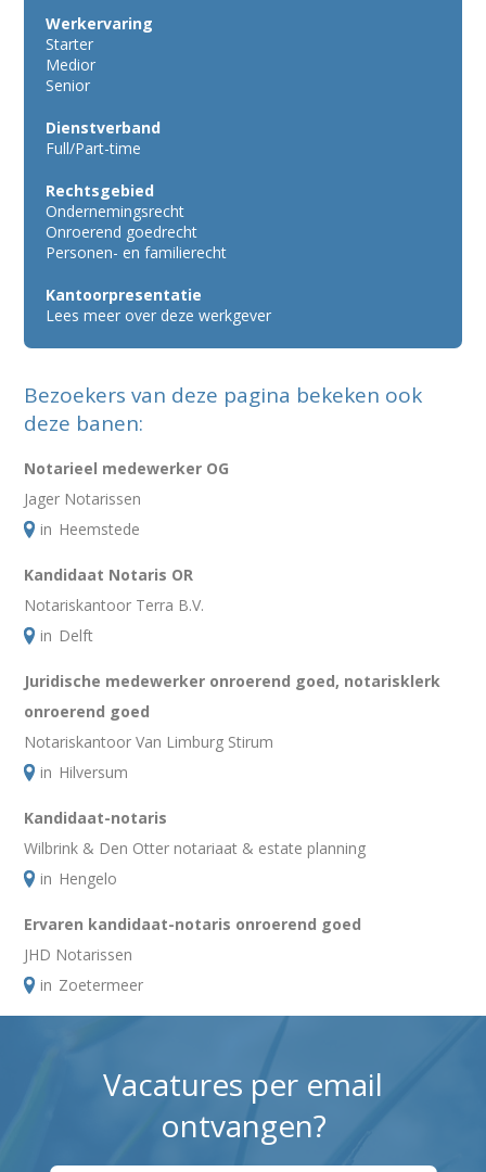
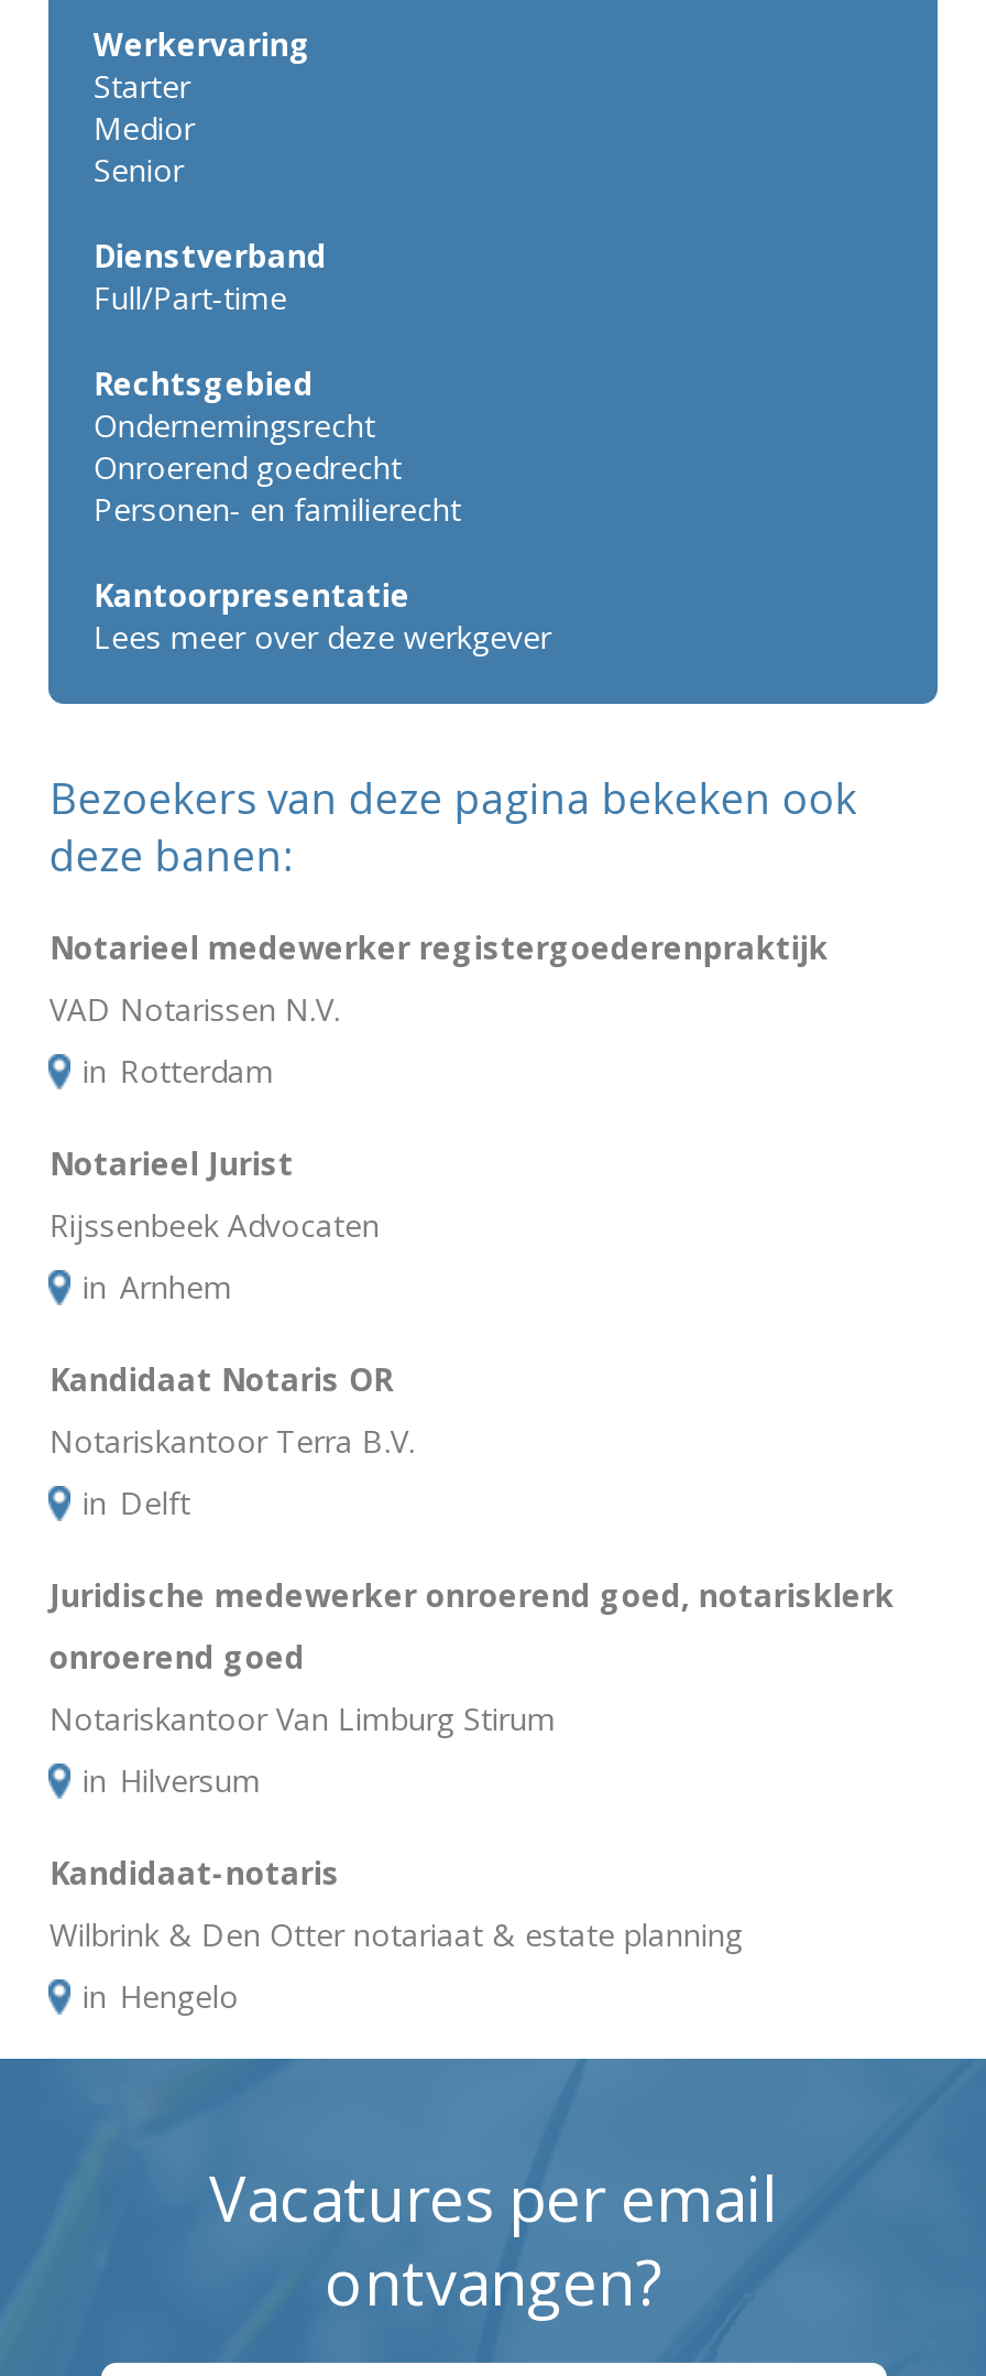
[24,457,229,539] Notarieel medewerker OG | Jager Notarissen | in Heemstede -> [49,925,828,1306] Notarieel medewerker registergoederenpraktijk | VAD Notarissen N.V. | in Rotterdam | Notarieel Jurist | Rijssenbeek Advocaten | in Arnhem
moved [24,564,441,888] -> [49,1357,894,2016]: Kandidaat Notaris OR | Notariskantoor Terra B.V. | in Delft | ... | Wilbrink & Den Otter notariaat & estate planning | in Hengelo
[24,913,362,995] Ervaren kandidaat-notaris onroerend goed | JHD Notarissen | in Zoetermeer -> none

